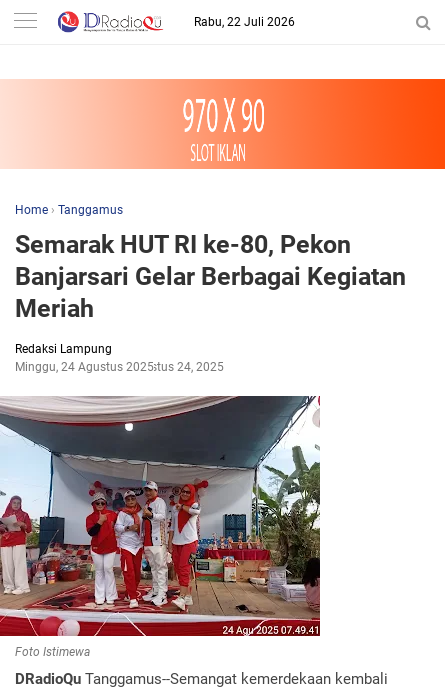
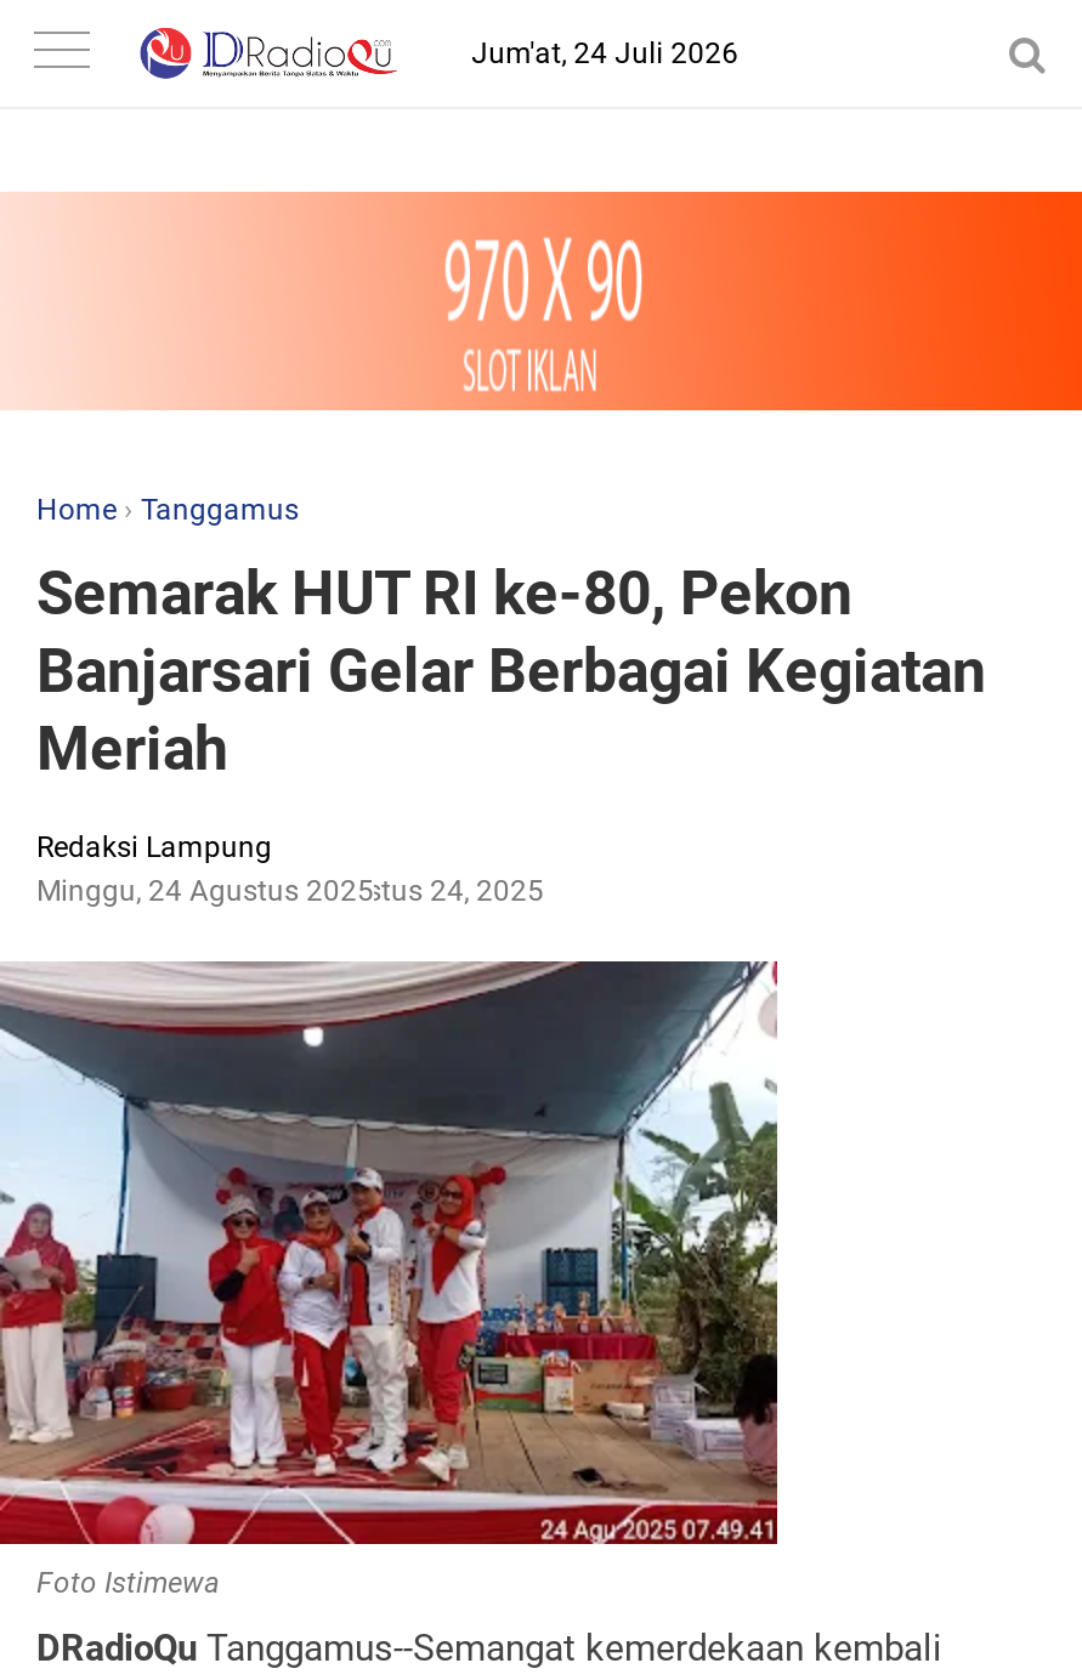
[194,15,295,29] Rabu, 22 Juli 2026 -> [471,36,739,70] Jum'at, 24 Juli 2026

